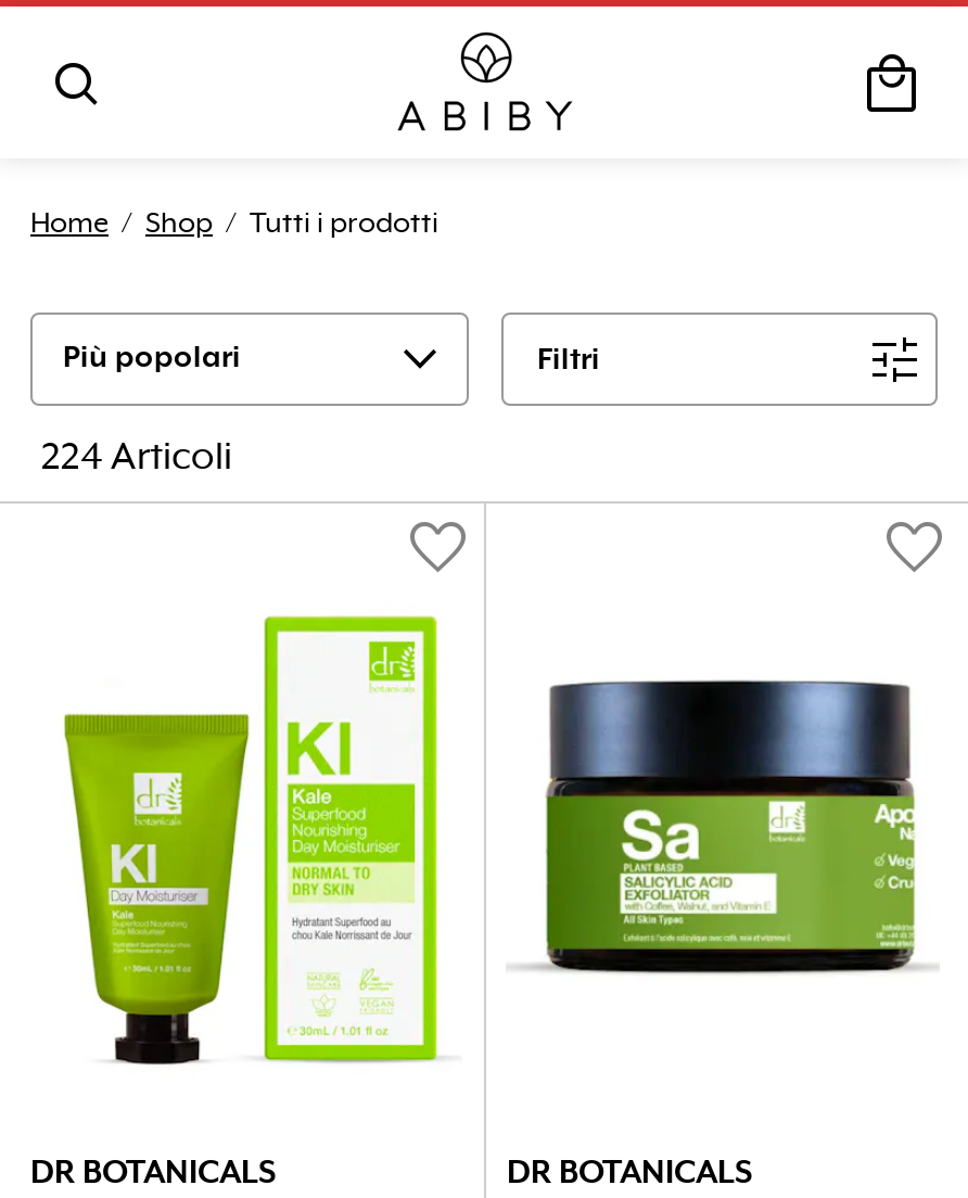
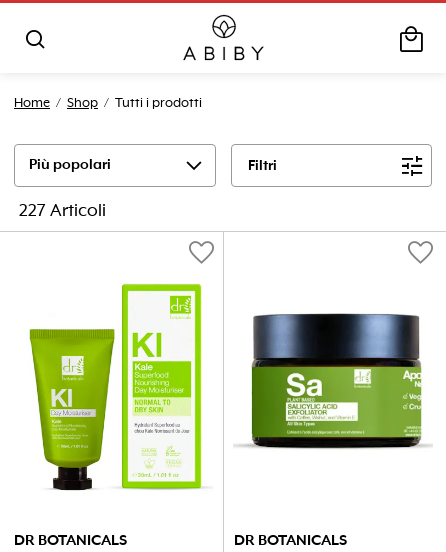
[41,436,232,480] 224 Articoli -> [19,201,106,221] 227 Articoli

